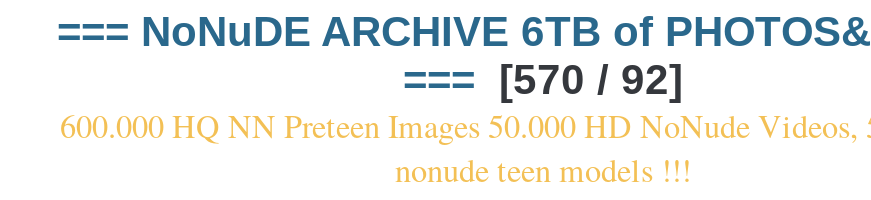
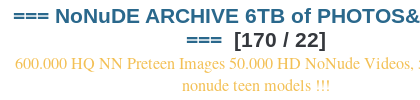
[403,56,683,102] === [570 / 92] -> [186,28,326,51] === [170 / 22]

